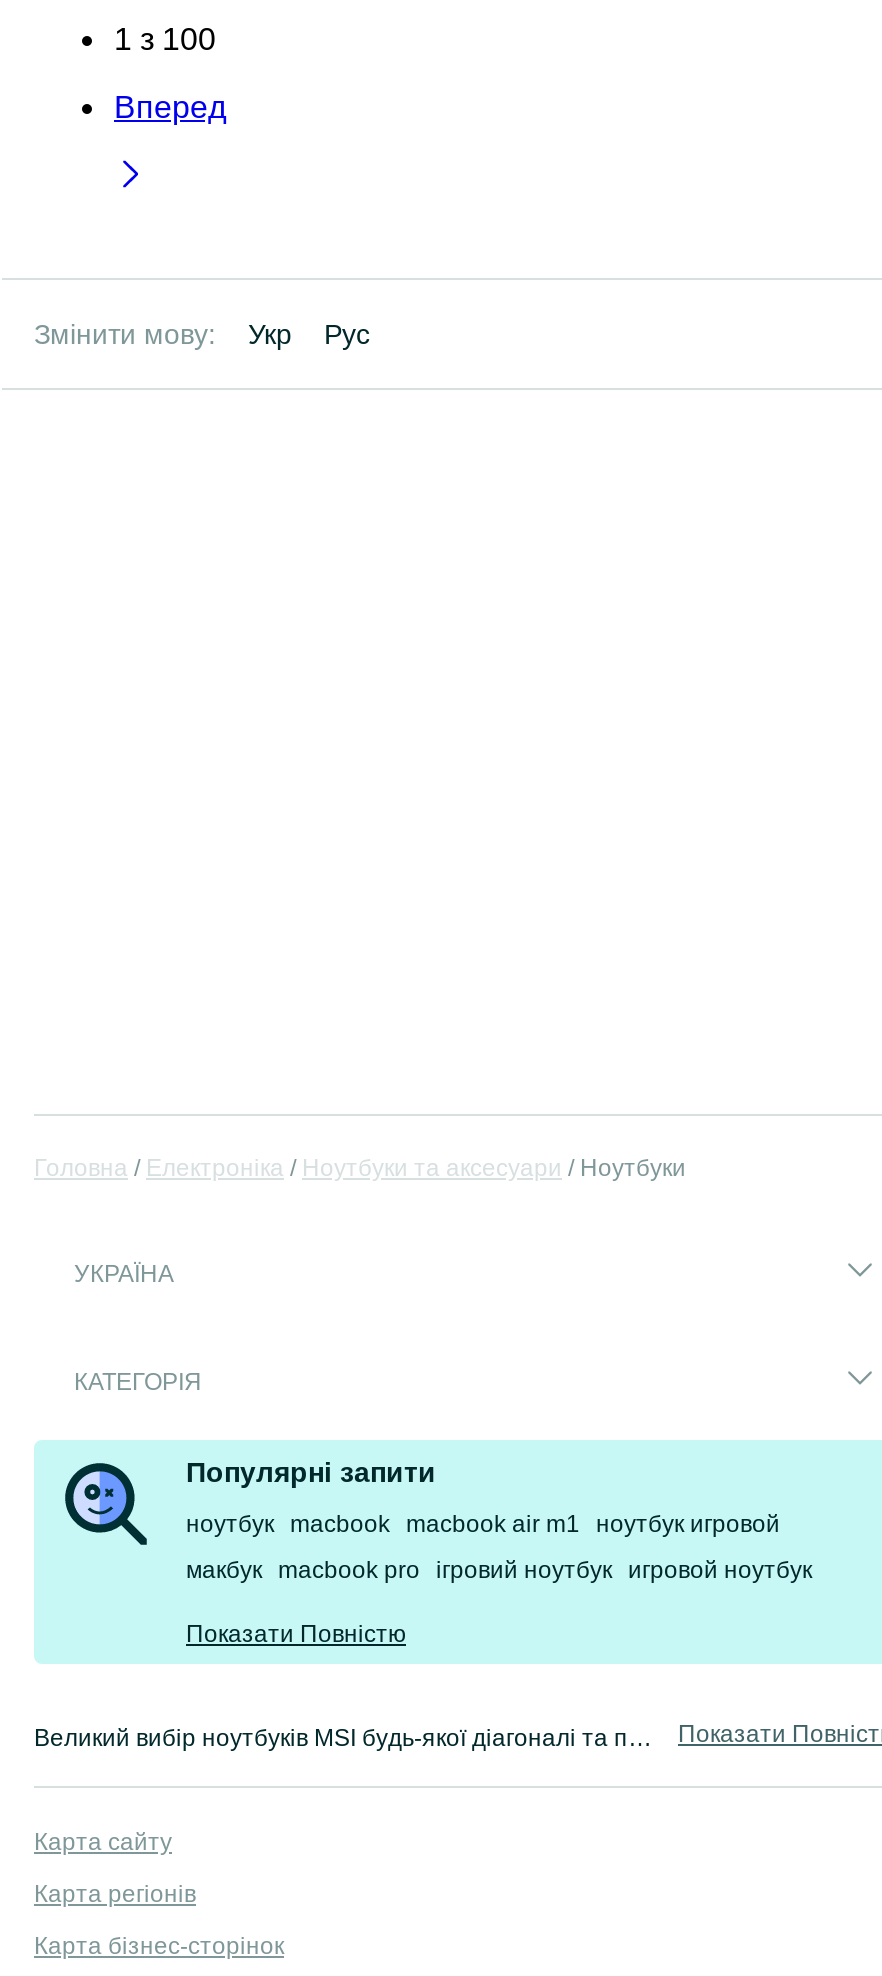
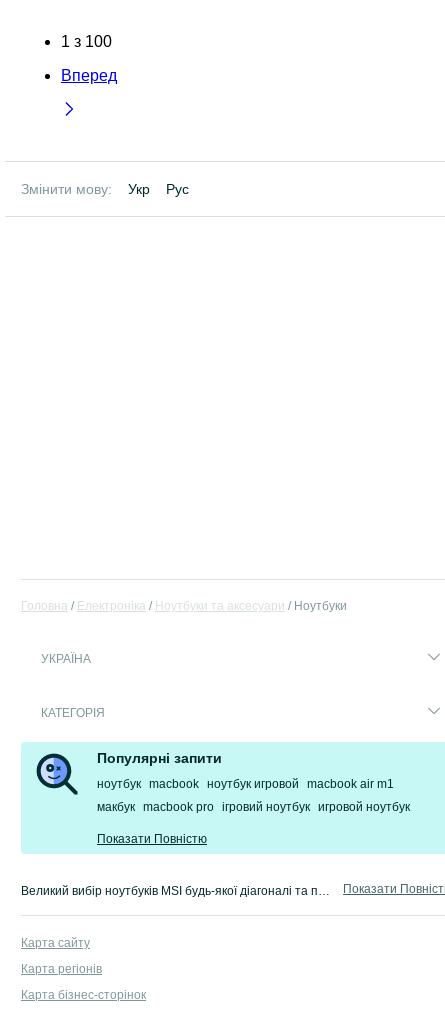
[186,1511,780,1539] ноутбук macbook macbook air m1 ноутбук игровой -> [97,777,394,791] ноутбук macbook ноутбук игровой macbook air m1

